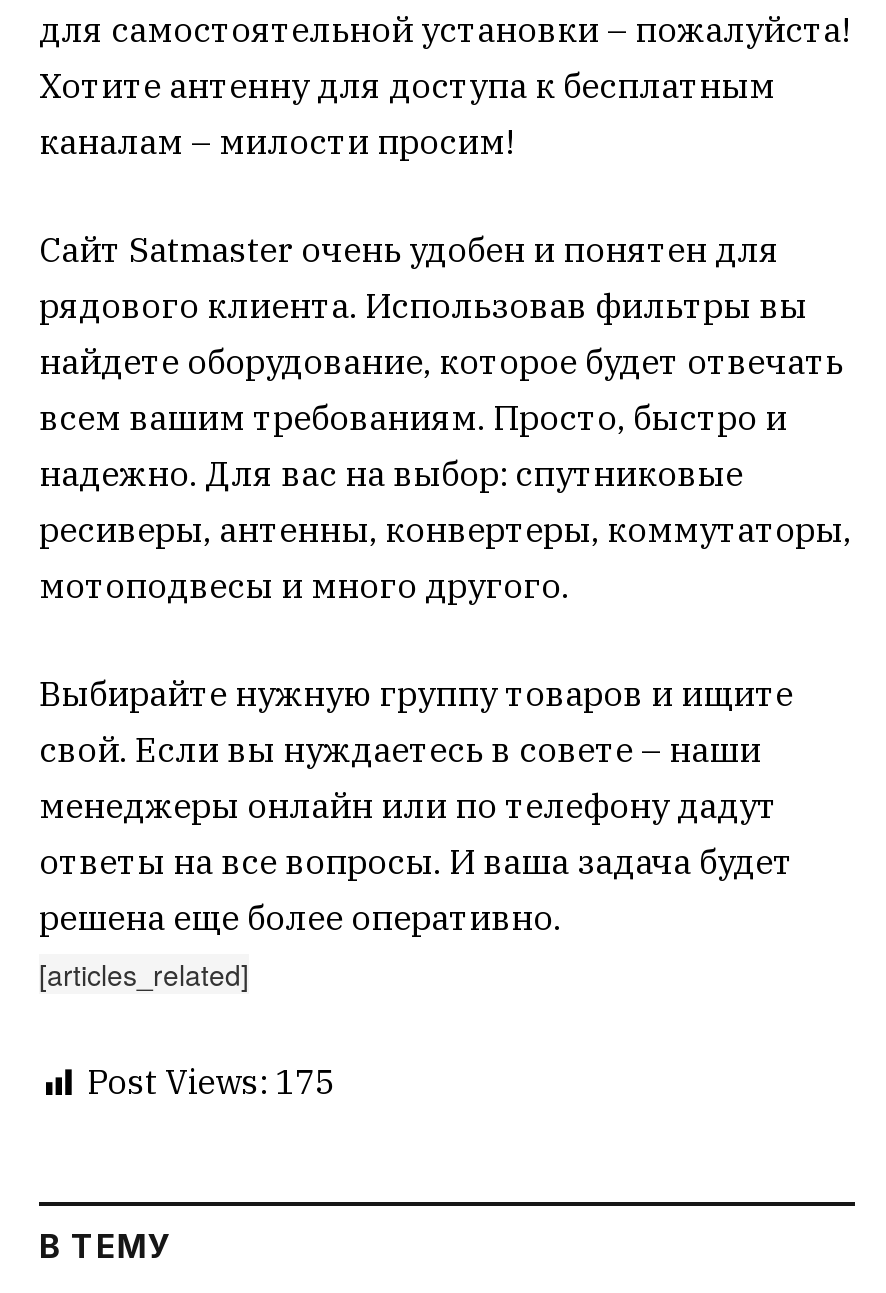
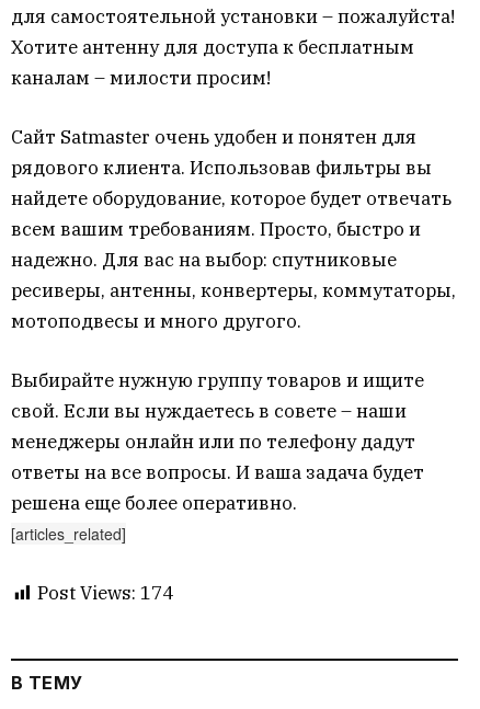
[87,1060,335,1104] Post Views: 175 -> [37,581,173,605] Post Views: 174

